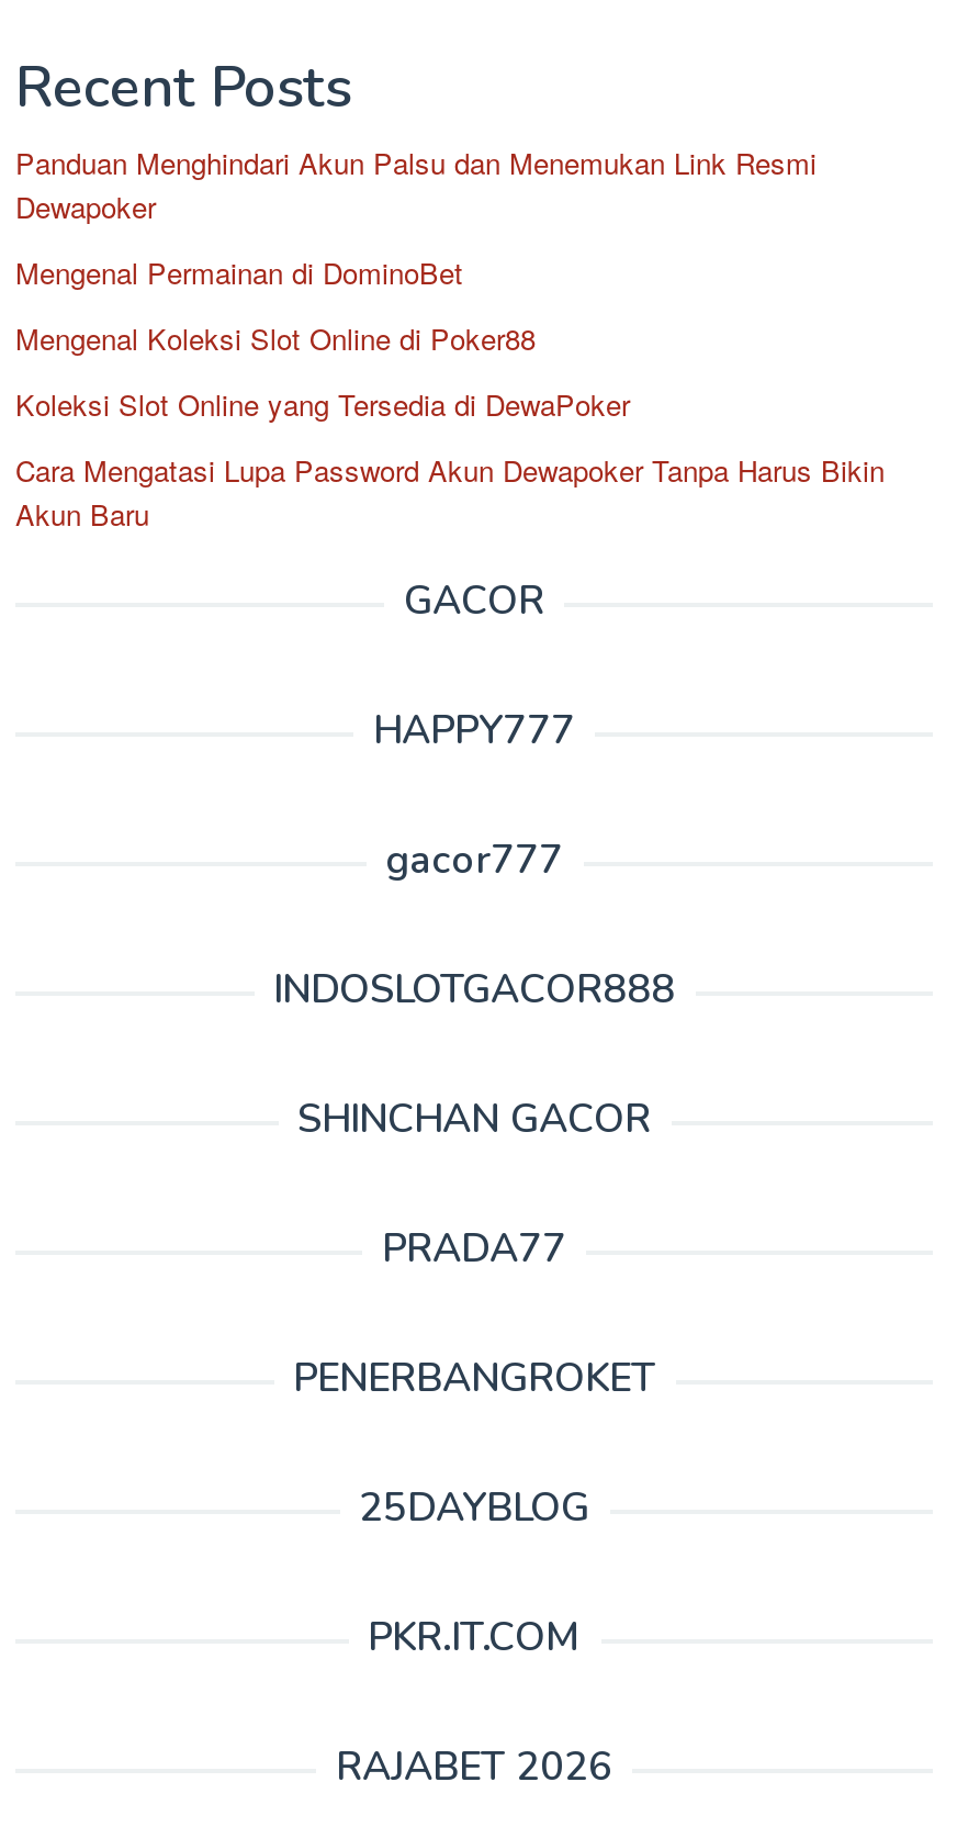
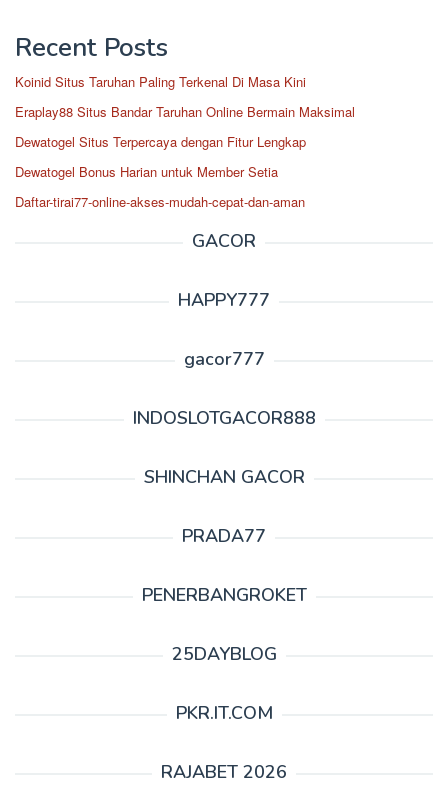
[15,142,817,227] Panduan Menghindari Akun Palsu dan Menemukan Link Resmi | Dewapoker -> [15,72,306,91] Koinid Situs Taruhan Paling Terkenal Di Masa Kini
[15,251,463,293] Mengenal Permainan di DominoBet -> [15,102,355,121] Eraplay88 Situs Bandar Taruhan Online Bermain Maksimal
[15,317,536,359] Mengenal Koleksi Slot Online di Poker88 -> [15,132,306,151] Dewatogel Situs Terpercaya dengan Fitur Lengkap
[15,383,630,425] Koleksi Slot Online yang Tersedia di DewaPoker -> [15,162,278,181] Dewatogel Bonus Harian untuk Member Setia
[15,449,885,535] Cara Mengatasi Lupa Password Akun Dewapoker Tanpa Harus Bikin | Akun Baru -> [15,192,305,211] Daftar-tirai77-online-akses-mudah-cepat-dan-aman

